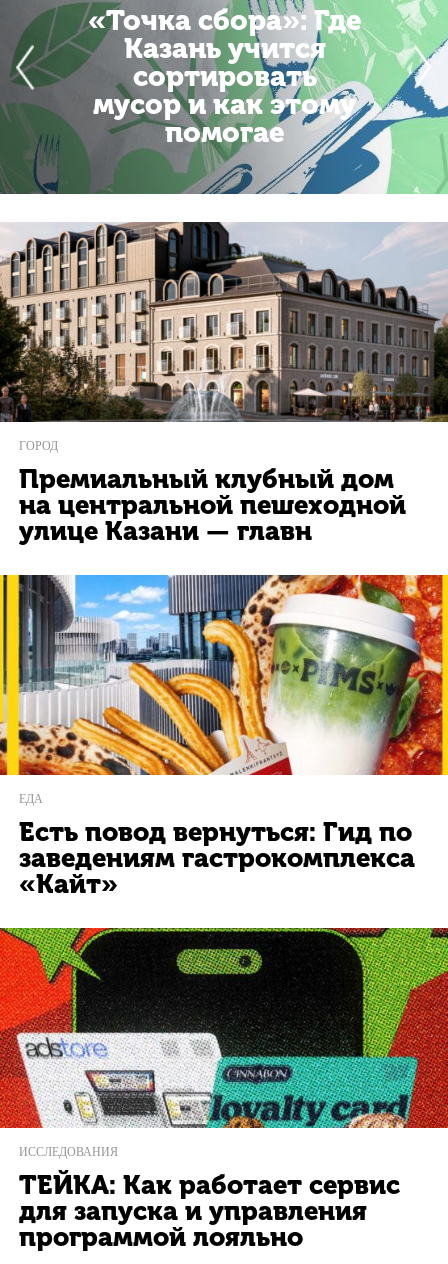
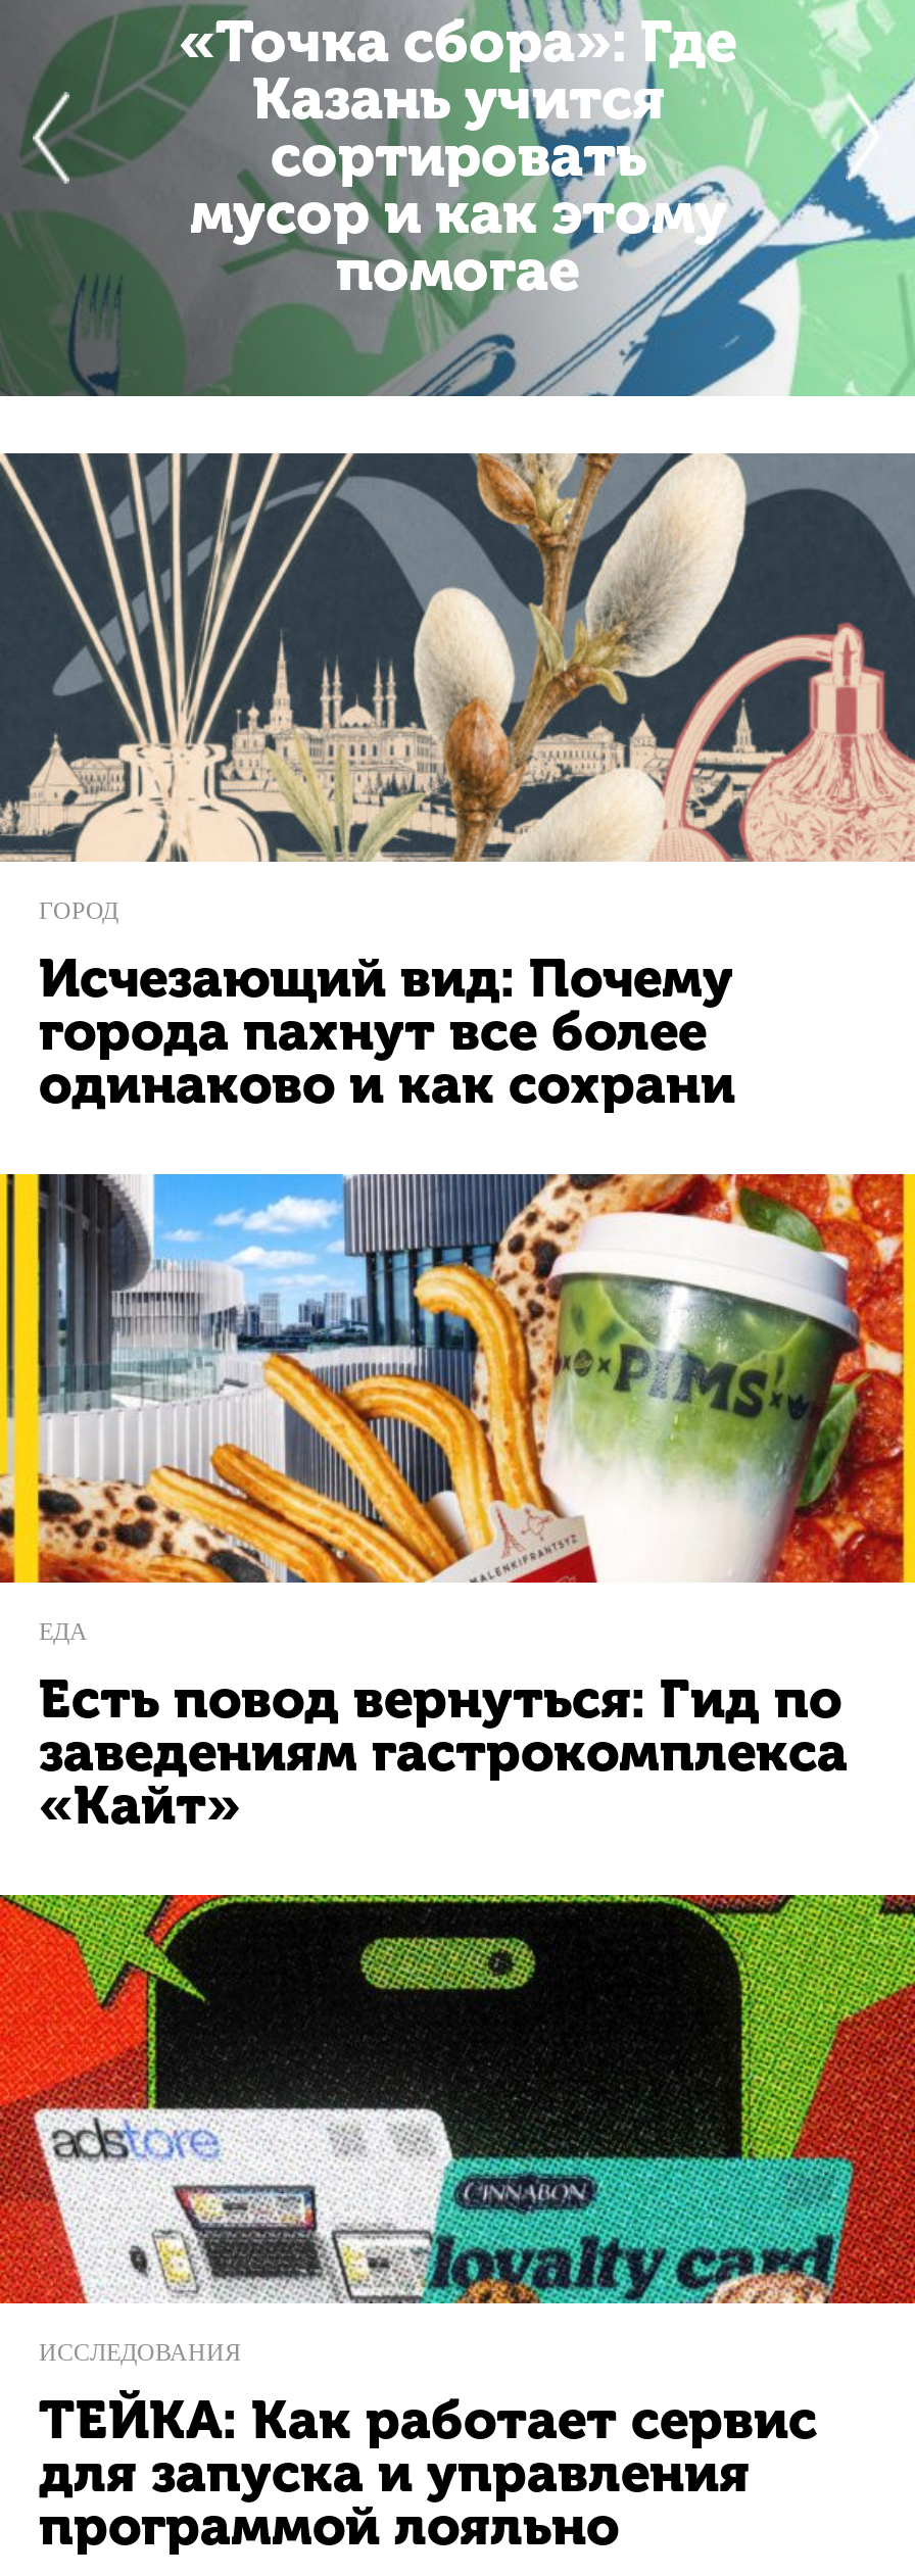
[3,222,445,423] [image] -> [6,451,909,864] [image]
[19,464,406,547] Премиальный клубный дом | на центральной пешеходной | улице Казани — главн -> [39,947,735,1117] Исчезающий вид: Почему | города пахнут все более | одинаково и как сохрани

